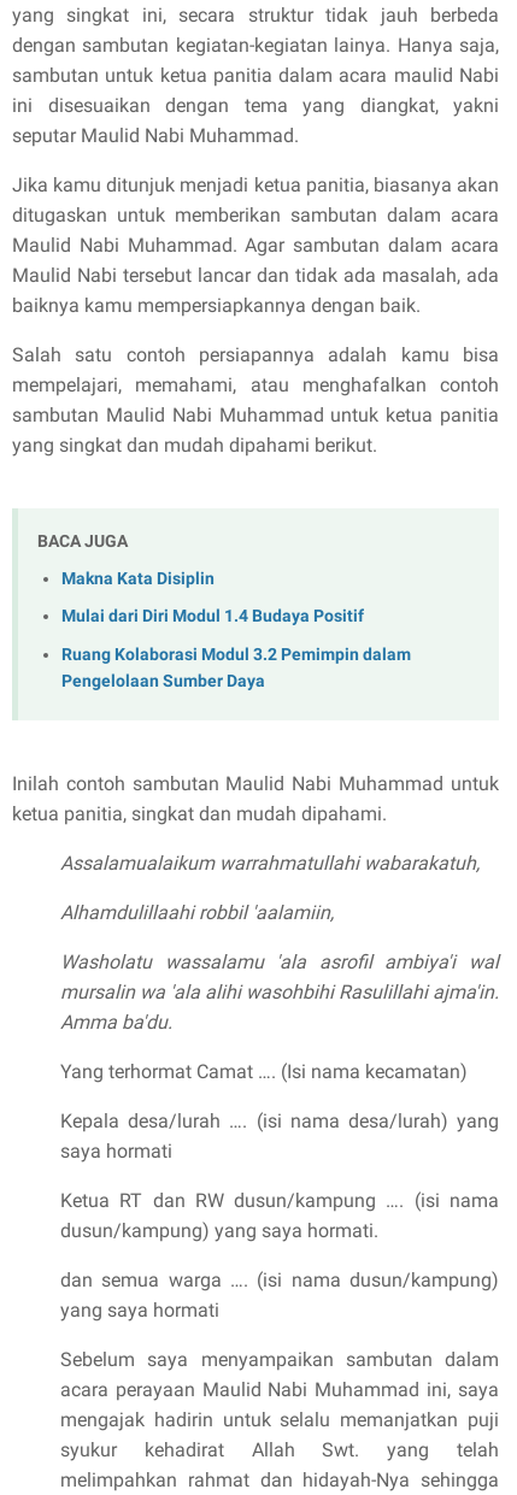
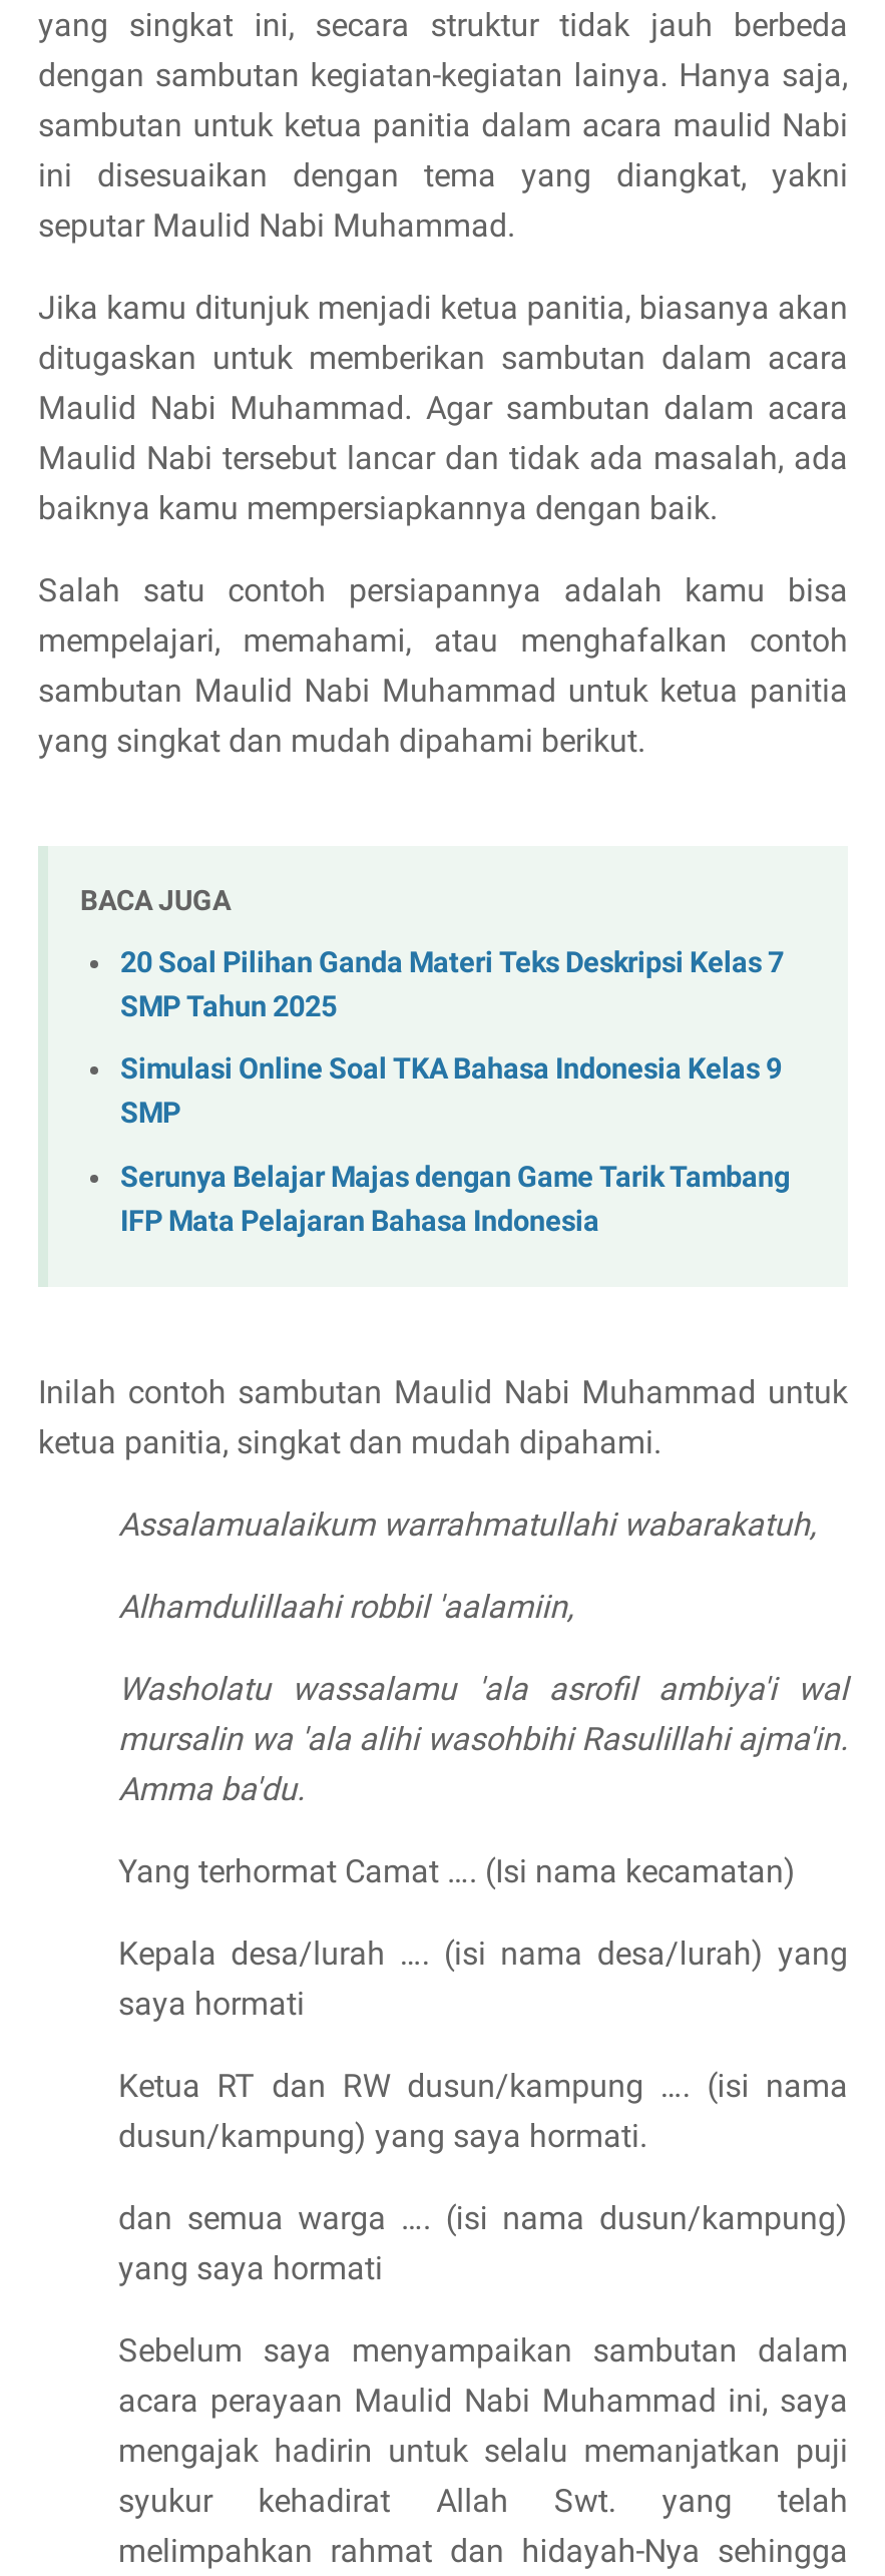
[61,568,215,589] Makna Kata Disiplin -> [120,945,784,1024] 20 Soal Pilihan Ganda Materi Teks Deskripsi Kelas 7 | SMP Tahun 2025
[61,606,364,627] Mulai dari Diri Modul 1.4 Budaya Positif -> [120,1053,782,1131] Simulasi Online Soal TKA Bahasa Indonesia Kelas 9 | SMP
[61,644,411,691] Ruang Kolaborasi Modul 3.2 Pemimpin dalam | Pengelolaan Sumber Daya -> [120,1160,790,1238] Serunya Belajar Majas dengan Game Tarik Tambang | IFP Mata Pelajaran Bahasa Indonesia

